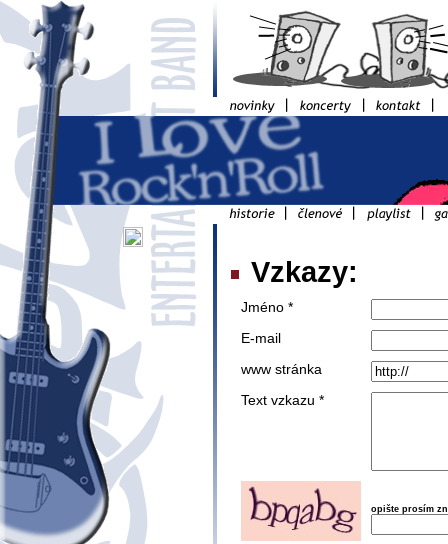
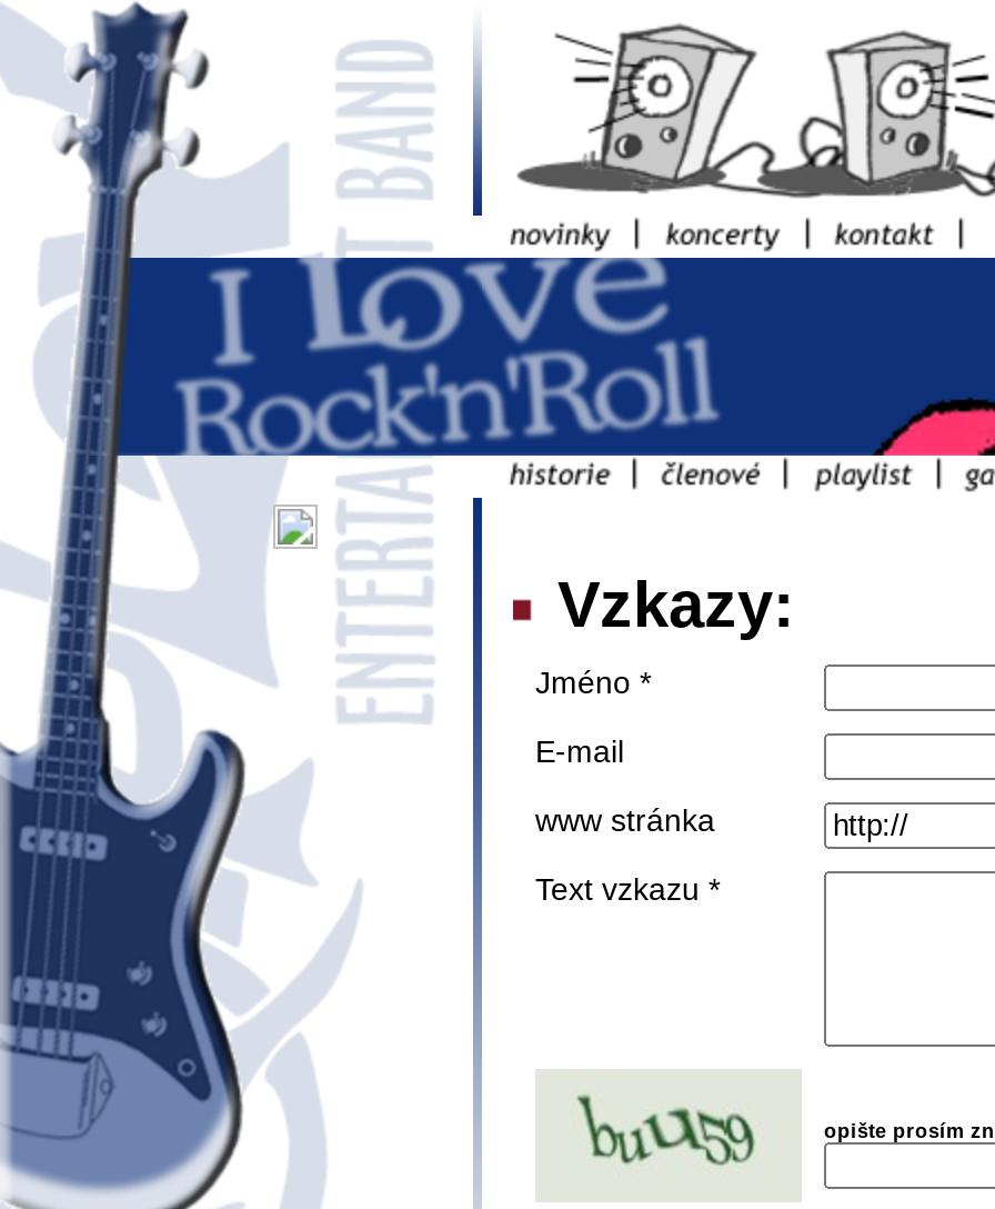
[248,485,358,534] [image] -> [553,1082,791,1185] [image]

